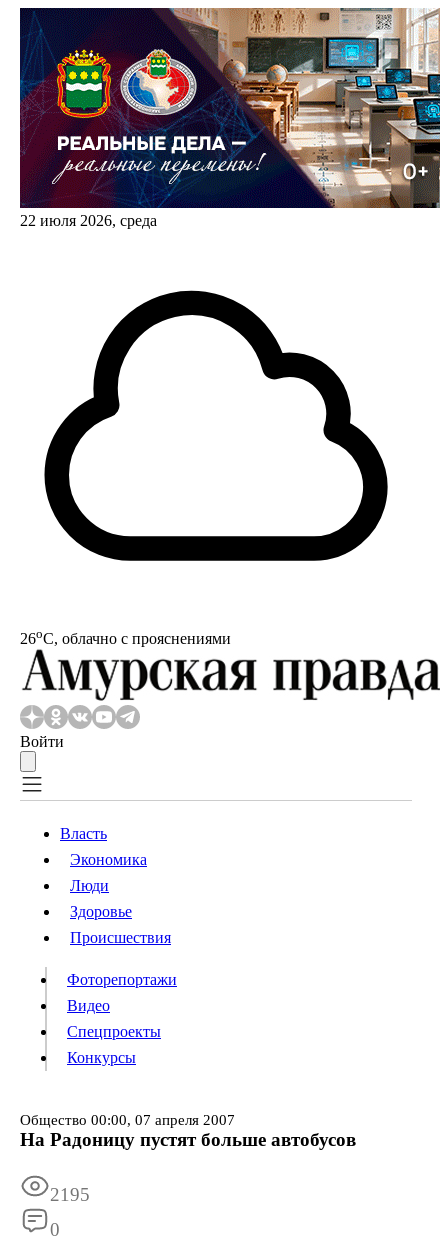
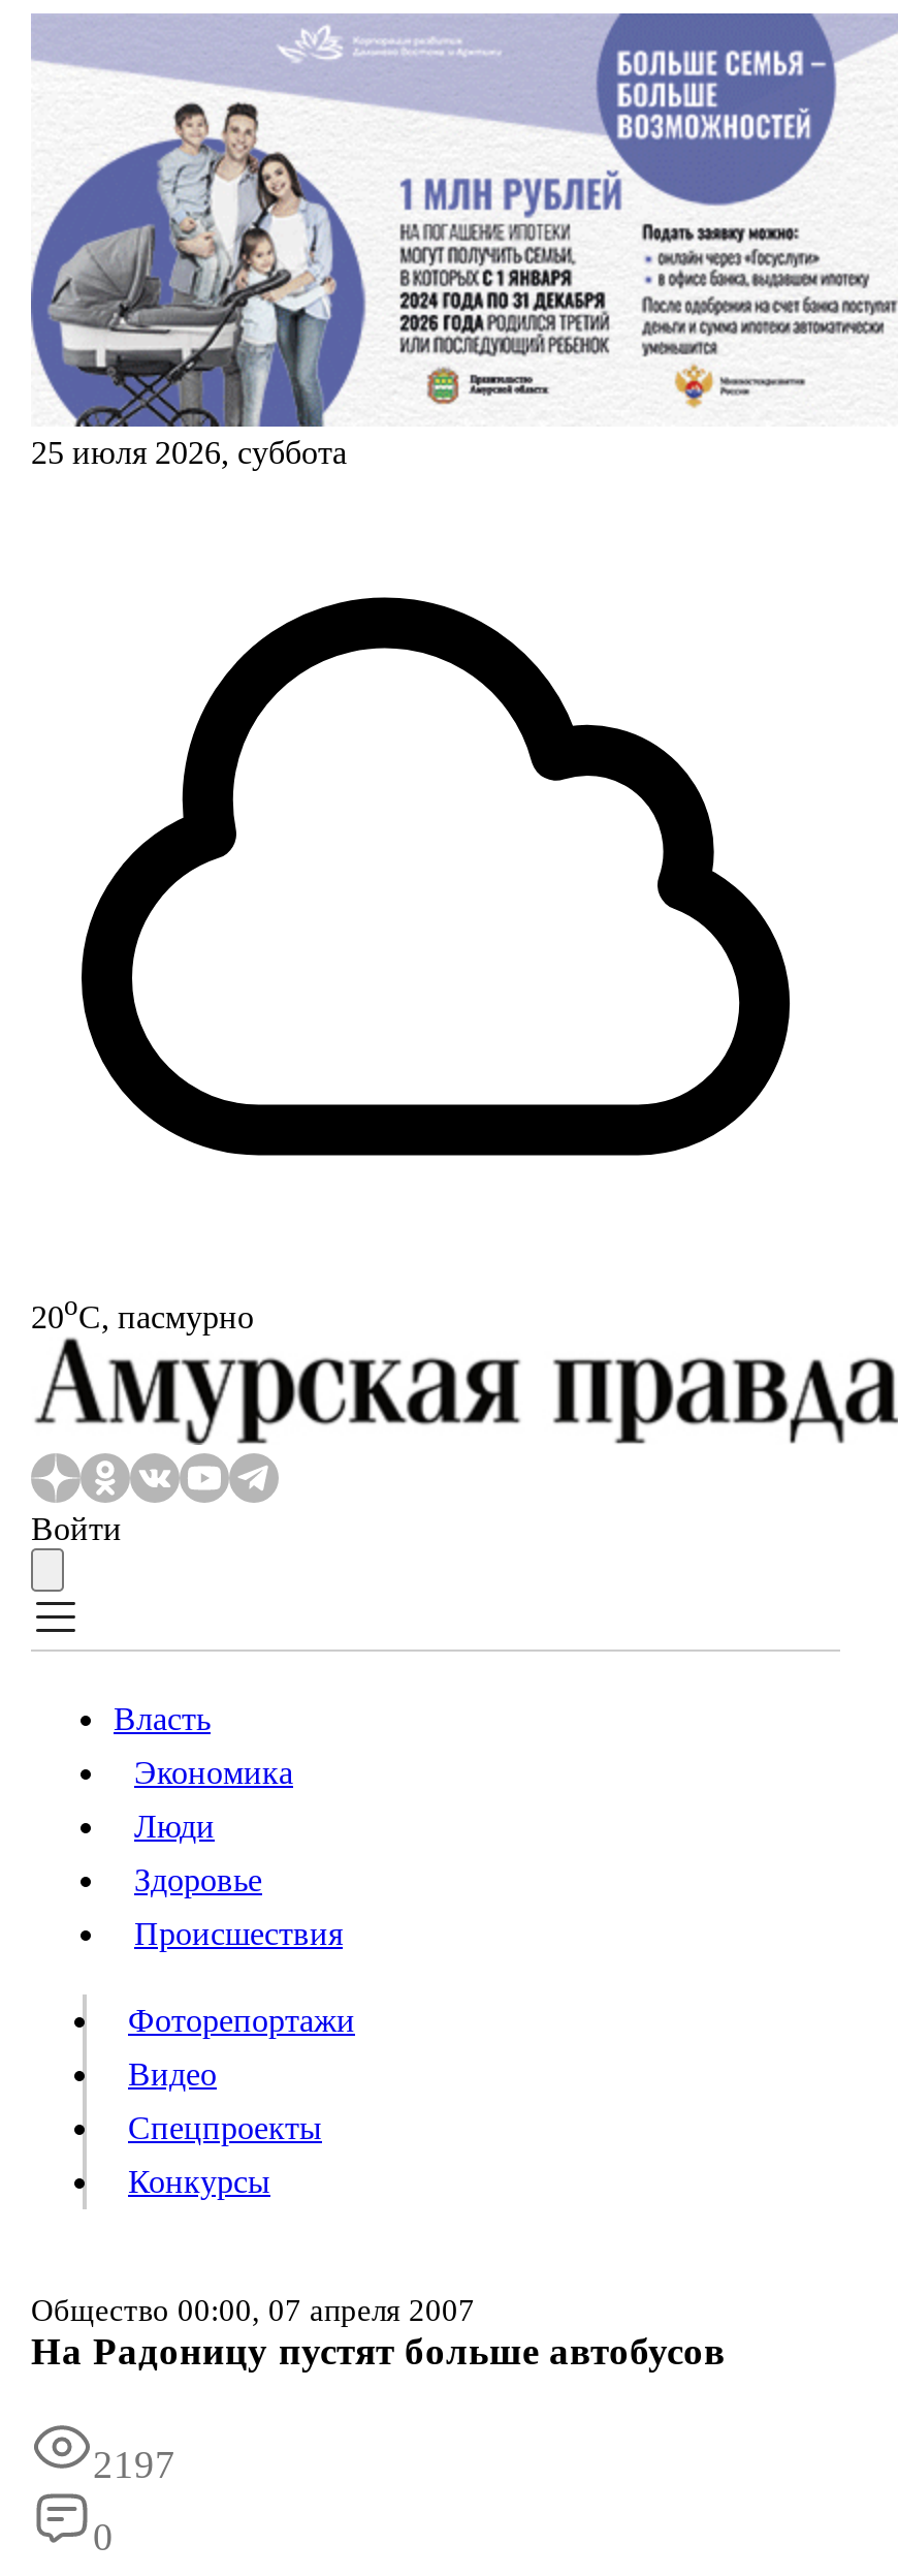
[19,7,437,229] [image] | 22 июля 2026, среда -> [29,11,892,470] [image] | 25 июля 2026, суббота
[20,626,231,647] 26oС, облачно с прояснениями -> [31,1290,254,1334] 20oС, пасмурно
[50,1184,90,1205] 2195 -> [93,2443,175,2487] 2197

